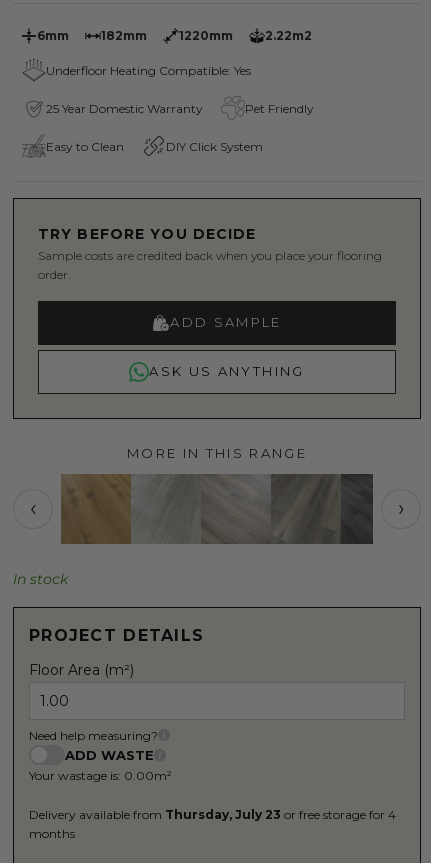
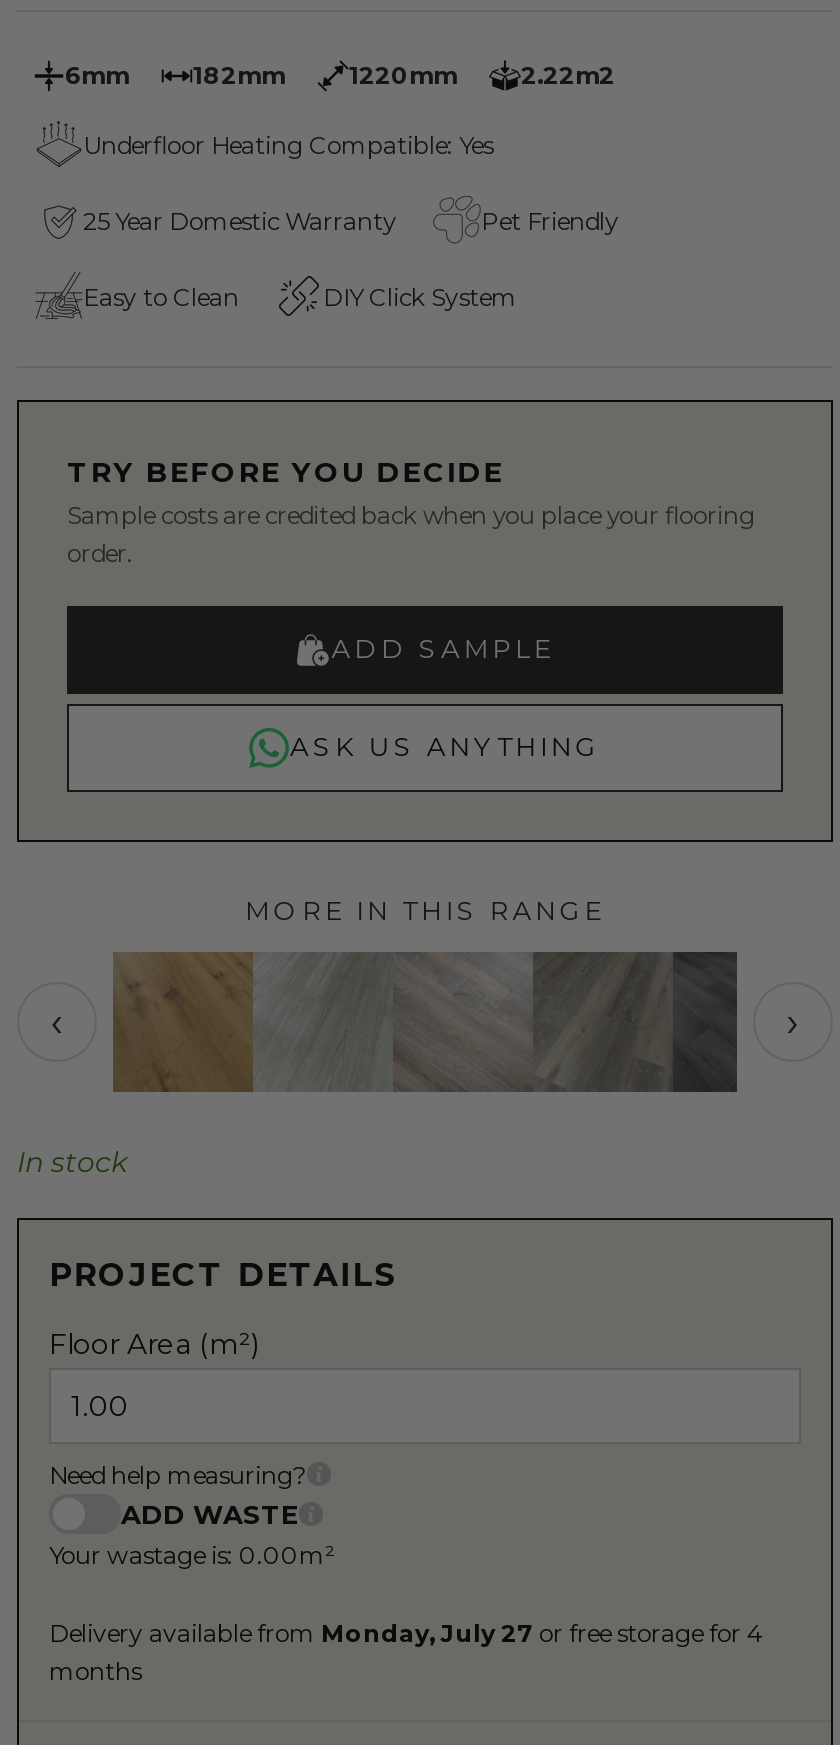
[29,807,396,822] Delivery available from Thursday, July 23 or free storage for 4 -> [49,1617,763,1647] Delivery available from Monday, July 27 or free storage for 4

